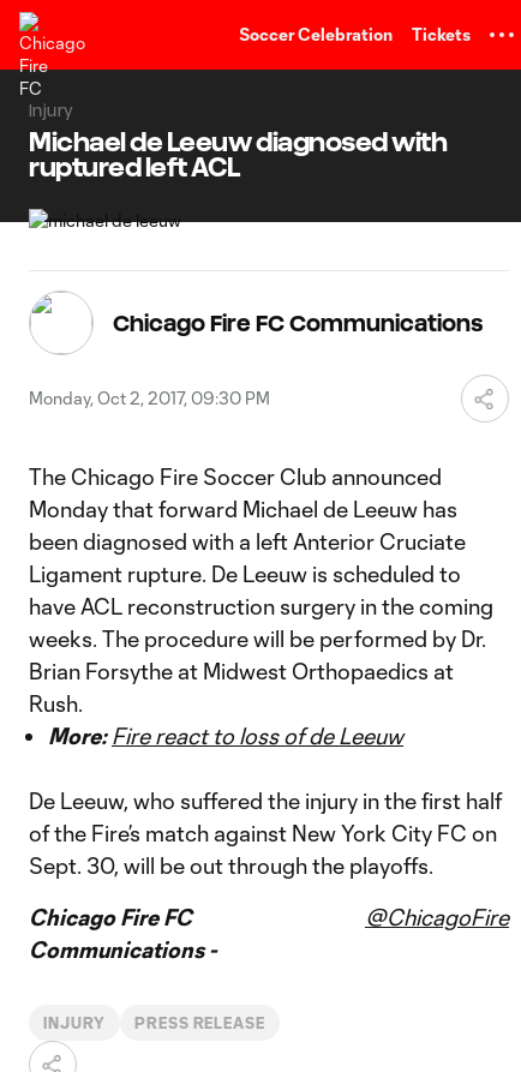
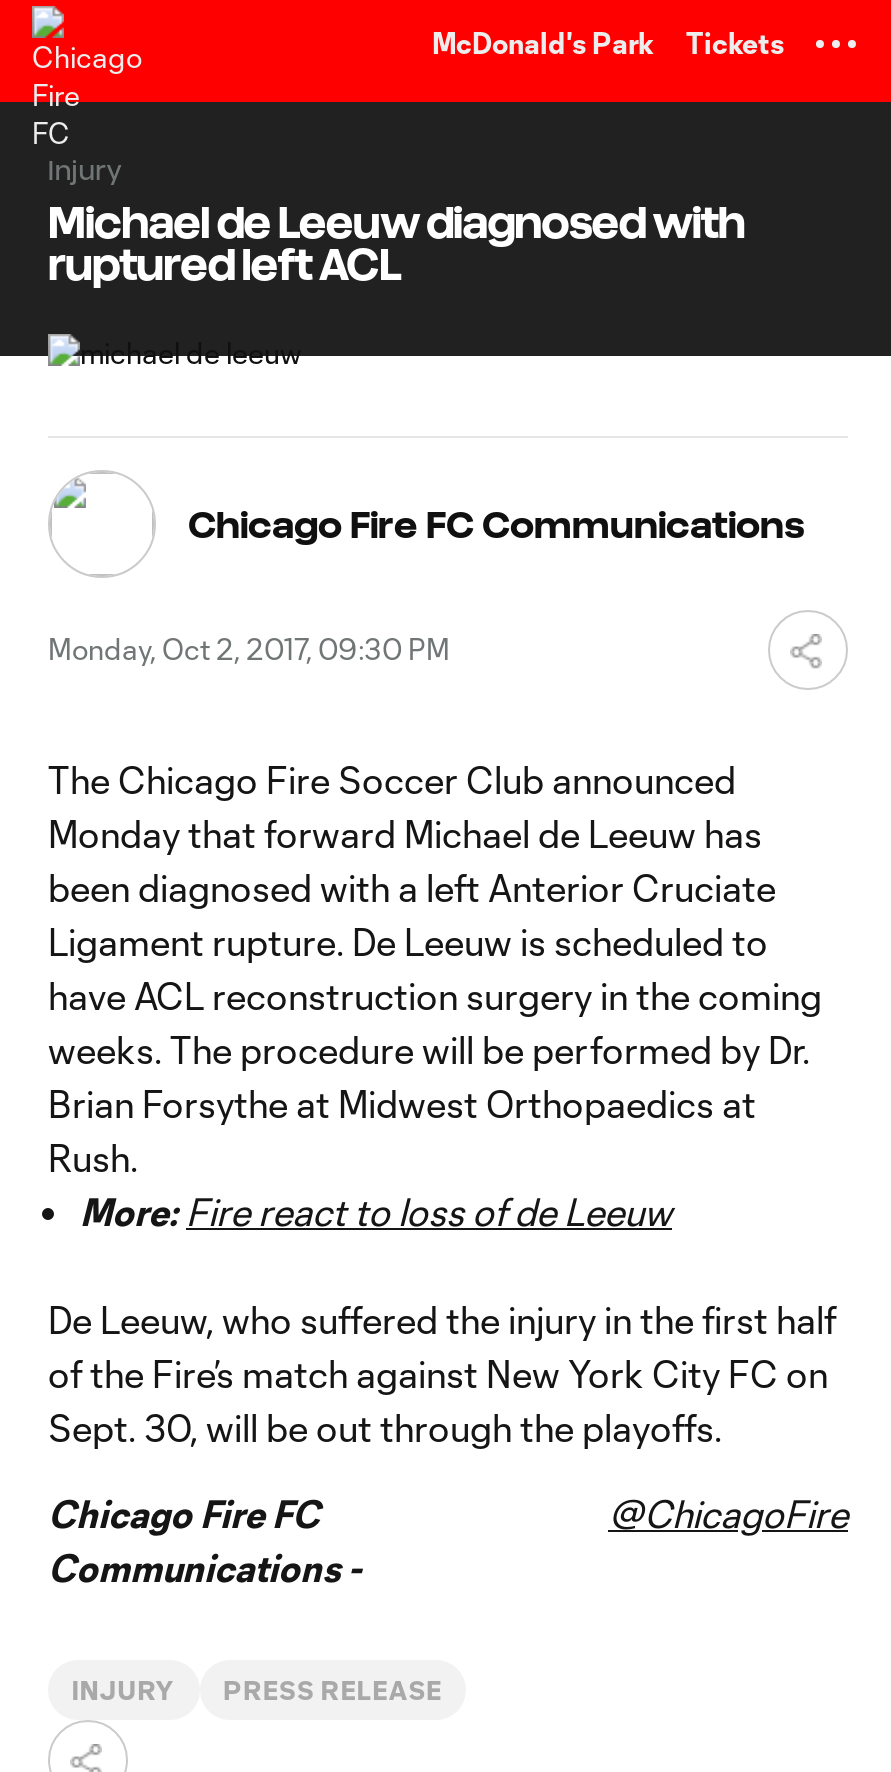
[239,24,393,44] Soccer Celebration -> [432,26,654,60] McDonald's Park

